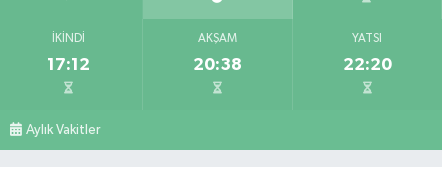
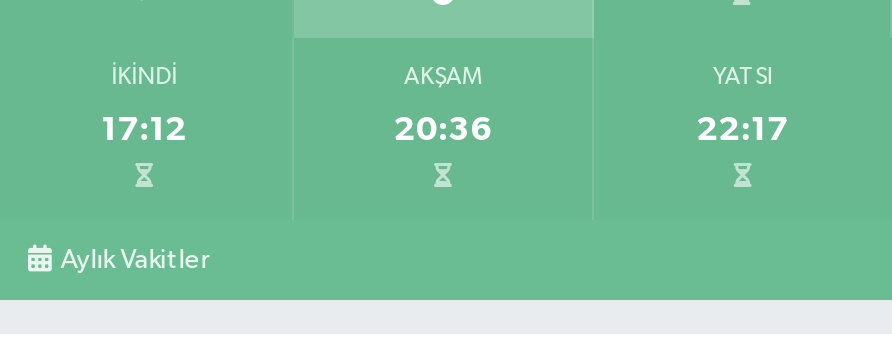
[193,56,242,73] 20:38 -> [394,111,492,145] 20:36
[343,56,392,73] 22:20 -> [697,111,789,145] 22:17

